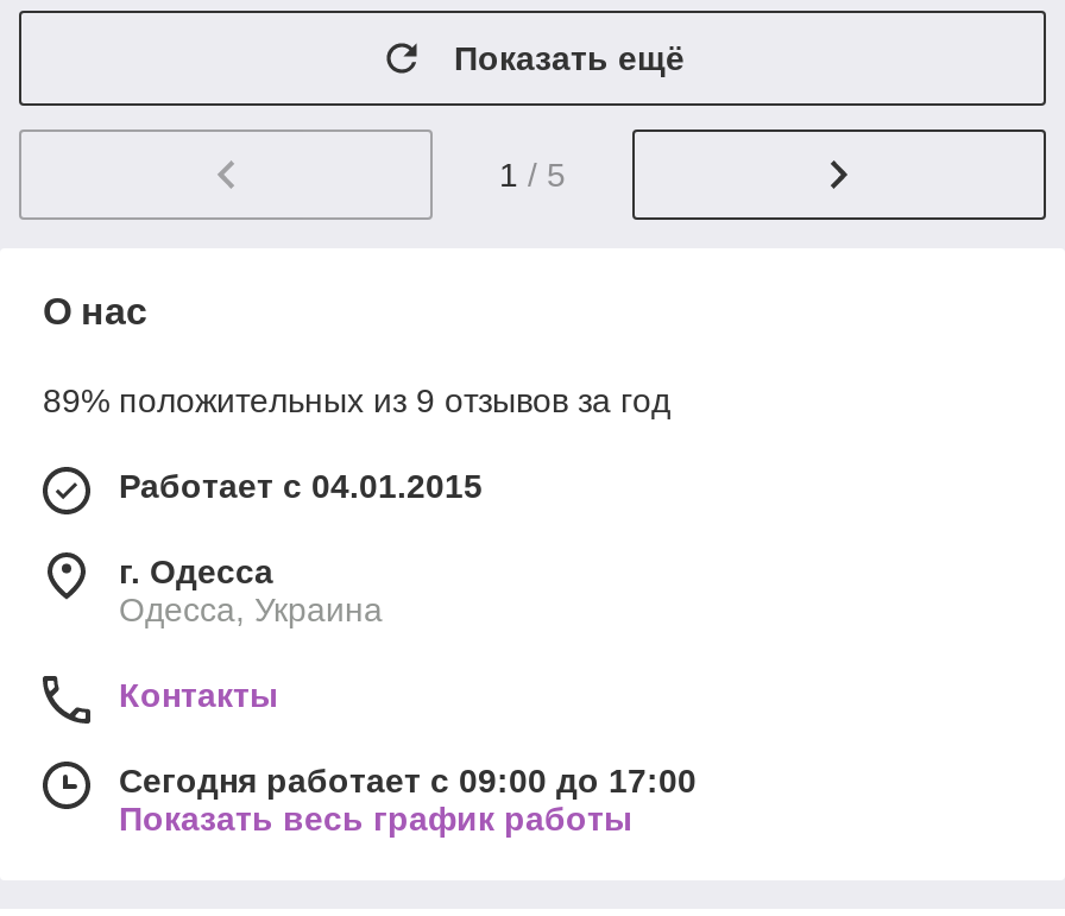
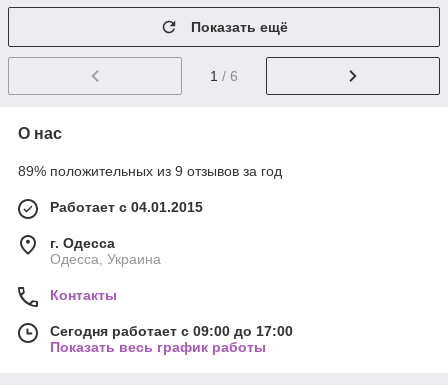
[499,156,566,194] 1 / 5 -> [210,68,238,84] 1 / 6

